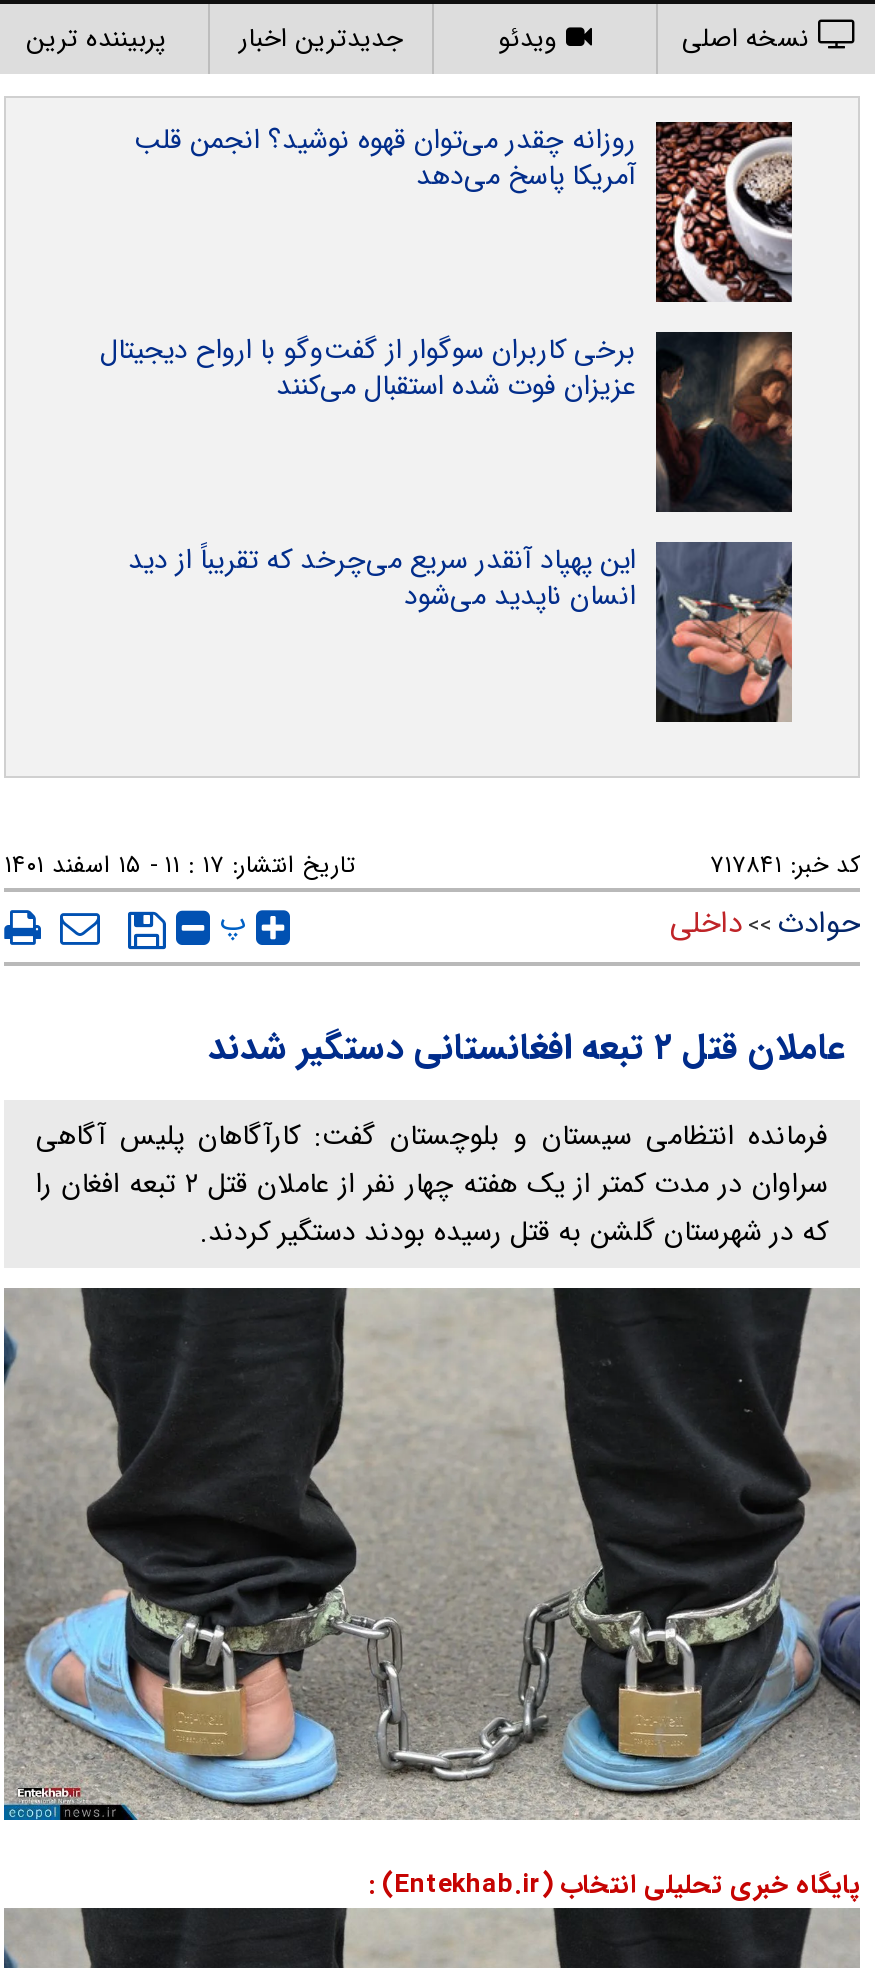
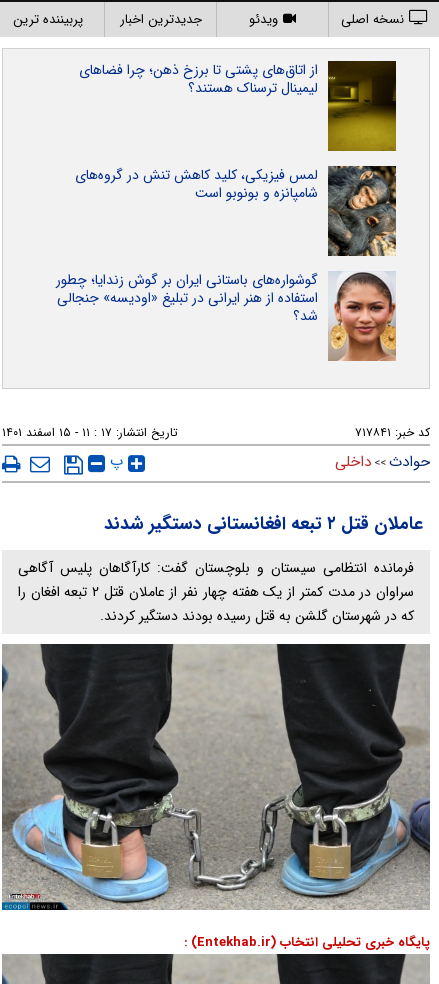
[134,118,794,304] [image] | روزانه چقدر می‌توان قهوه نوشید؟ انجمن قلب | آمریکا پاسخ می‌دهد -> [79,59,397,152] [image] | از اتاق‌های پشتی تا برزخ ذهن؛ چرا فضاهای | لیمینال ترسناک هستند؟
[100,328,794,514] [image] | برخی کاربران سوگوار از گفت‌وگو با ارواح دیجیتال | عزیزان فوت شده استقبال می‌کنند -> [75,164,397,257] [image] | لمس فیزیکی، کلید کاهش تنش در گروه‌های | شامپانزه و بونوبو است
[128,538,794,724] [image] | این پهپاد آنقدر سریع می‌چرخد که تقریباً از دید | انسان ناپدید می‌شود -> [56,269,396,362] [image] | گوشواره‌های باستانی ایران بر گوش زندایا؛ چطور | استفاده از هنر ایرانی در تبلیغ «اودیسه» جنجالی | شد؟

